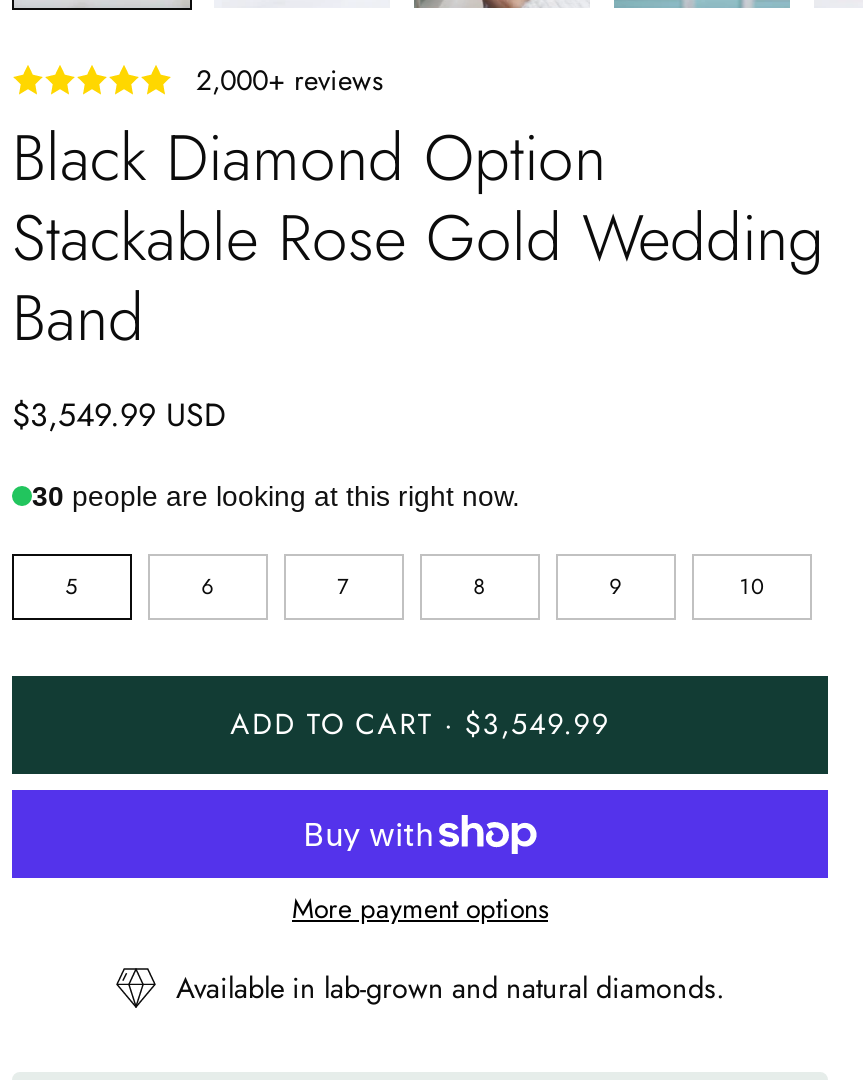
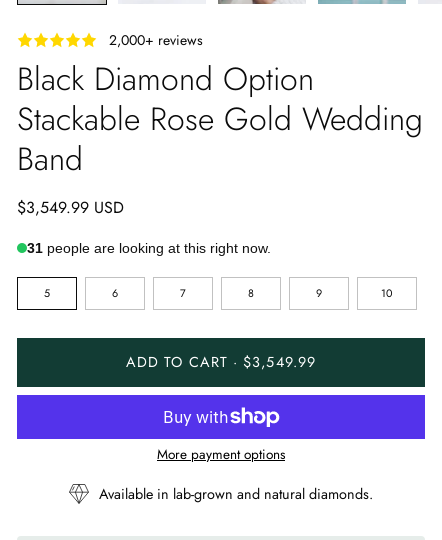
[32,480,520,512] 30 people are looking at this right now. -> [27,240,271,256] 31 people are looking at this right now.

